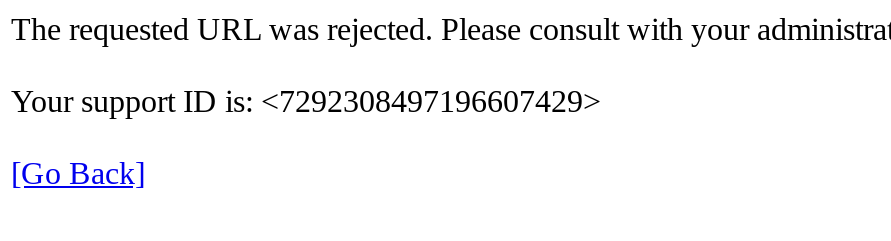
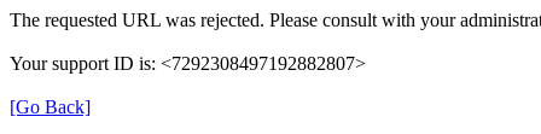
[11,84,601,118] Your support ID is: <7292308497196607429> -> [10,53,366,74] Your support ID is: <7292308497192882807>

